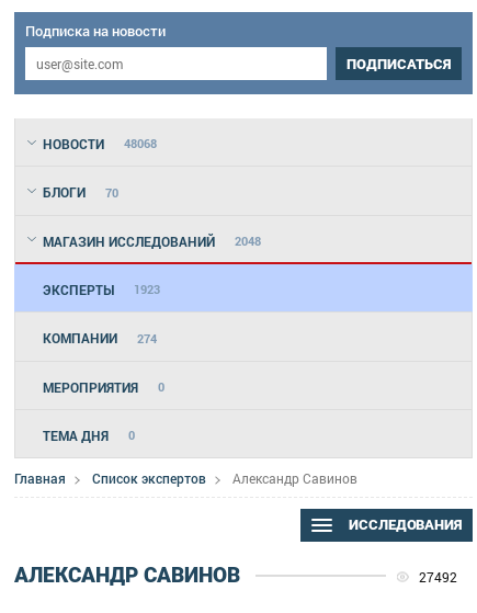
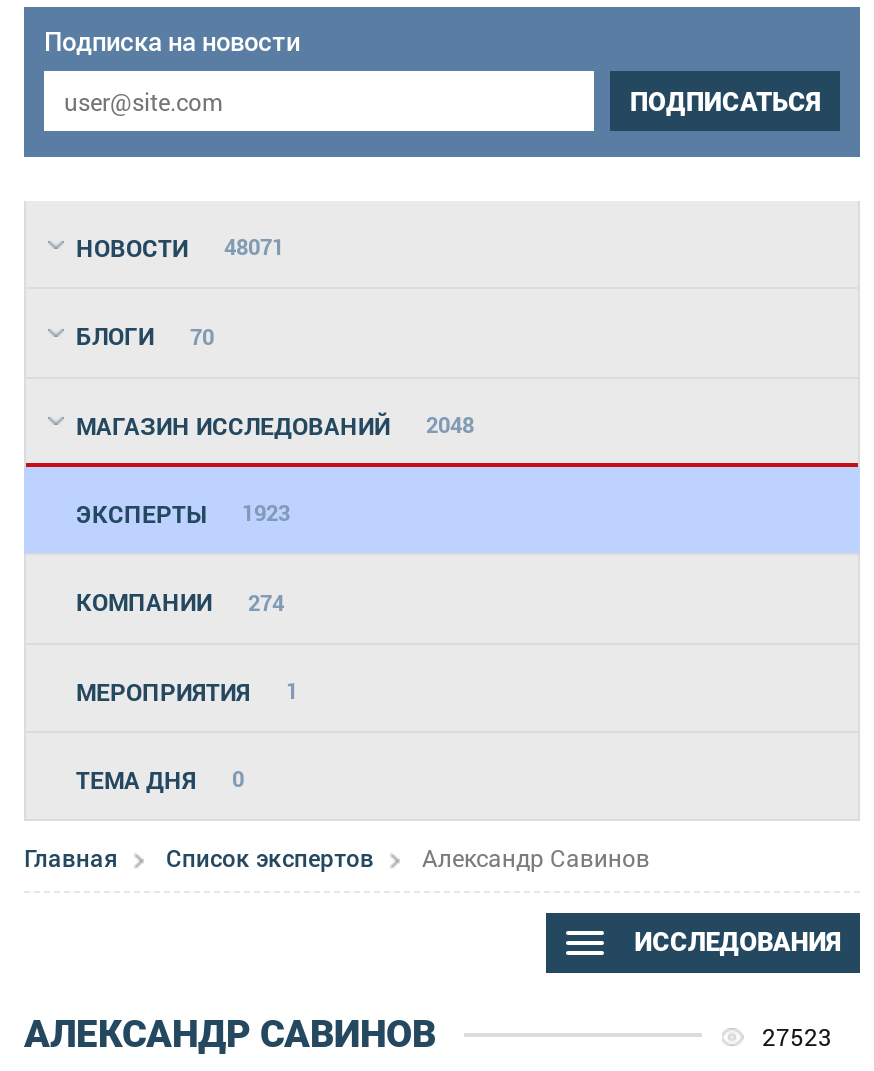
[43,135,157,152] НОВОСТИ 48068 -> [76,231,284,263] НОВОСТИ 48071
[43,378,164,395] МЕРОПРИЯТИЯ 0 -> [76,674,298,706] МЕРОПРИЯТИЯ 1
[419,567,457,585] 27492 -> [762,1020,832,1052] 27523

